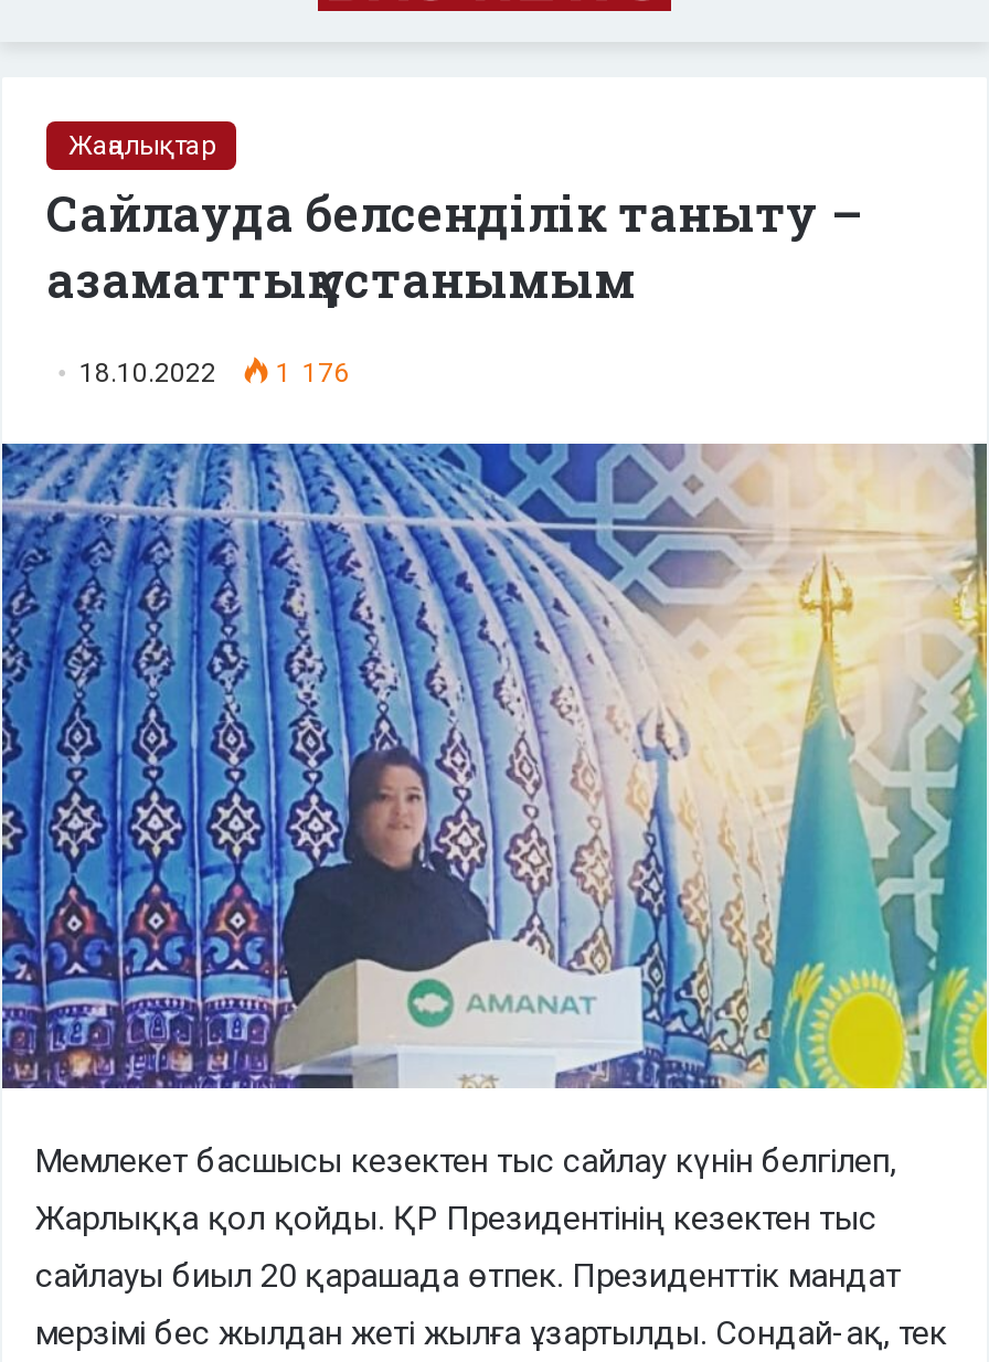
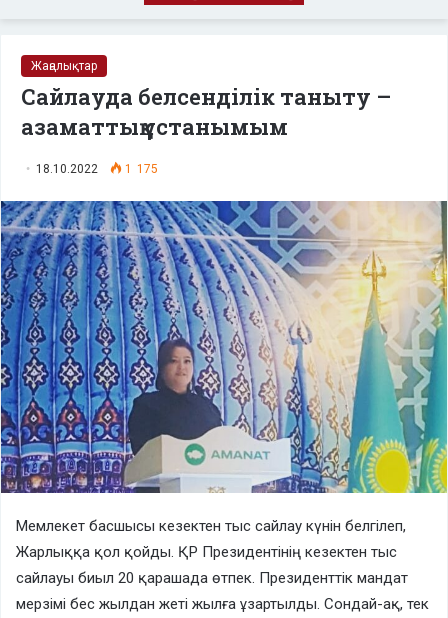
[79,358,349,389] 18.10.2022 1 176 -> [36,162,158,176] 18.10.2022 1 175

